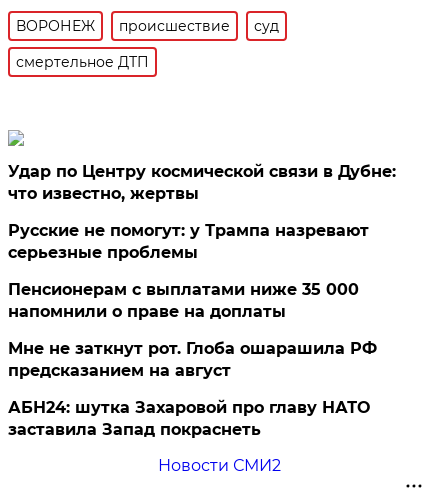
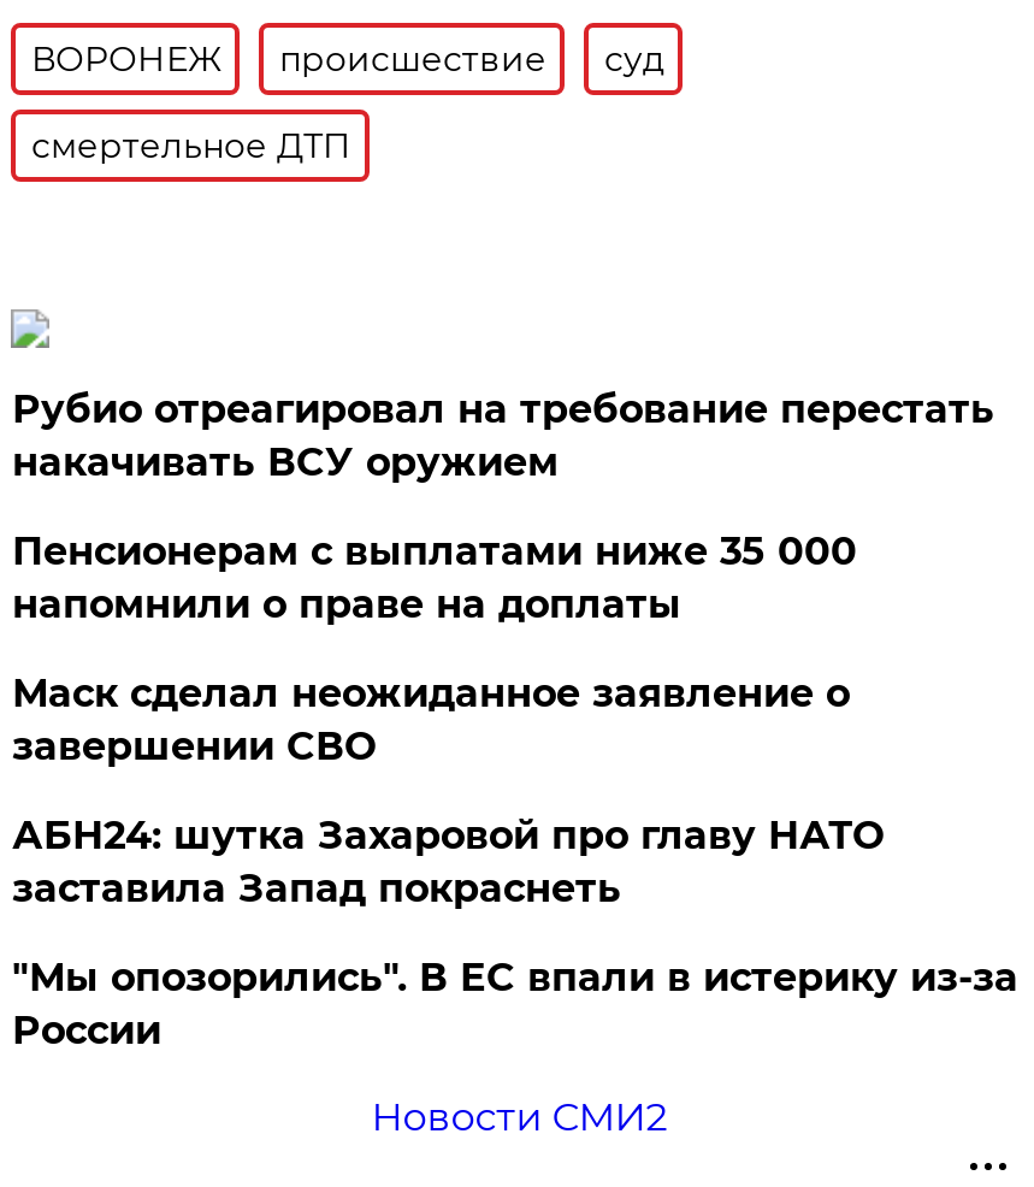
[8,162,396,262] Удар по Центру космической связи в Дубне: | что известно, жертвы | Русские не помогут: у Трампа назревают | серьезные проблемы -> [12,386,994,485] Рубио отреагировал на требование перестать | накачивать ВСУ оружием
moved [8,280,359,321] -> [12,528,857,627]: Пенсионерам с выплатами ниже 35 000 | напомнили о праве на доплаты
[8,339,377,380] Мне не заткнут рот. Глоба ошарашила РФ | предсказанием на август -> [12,670,850,769] Маск сделал неожиданное заявление о | завершении СВО
moved [8,398,370,439] -> [12,812,883,911]: АБН24: шутка Захаровой про главу НАТО | заставила Запад покраснеть
none -> [12,954,1018,1053] "Мы опозорились". В ЕС впали в истерику из-за | России

